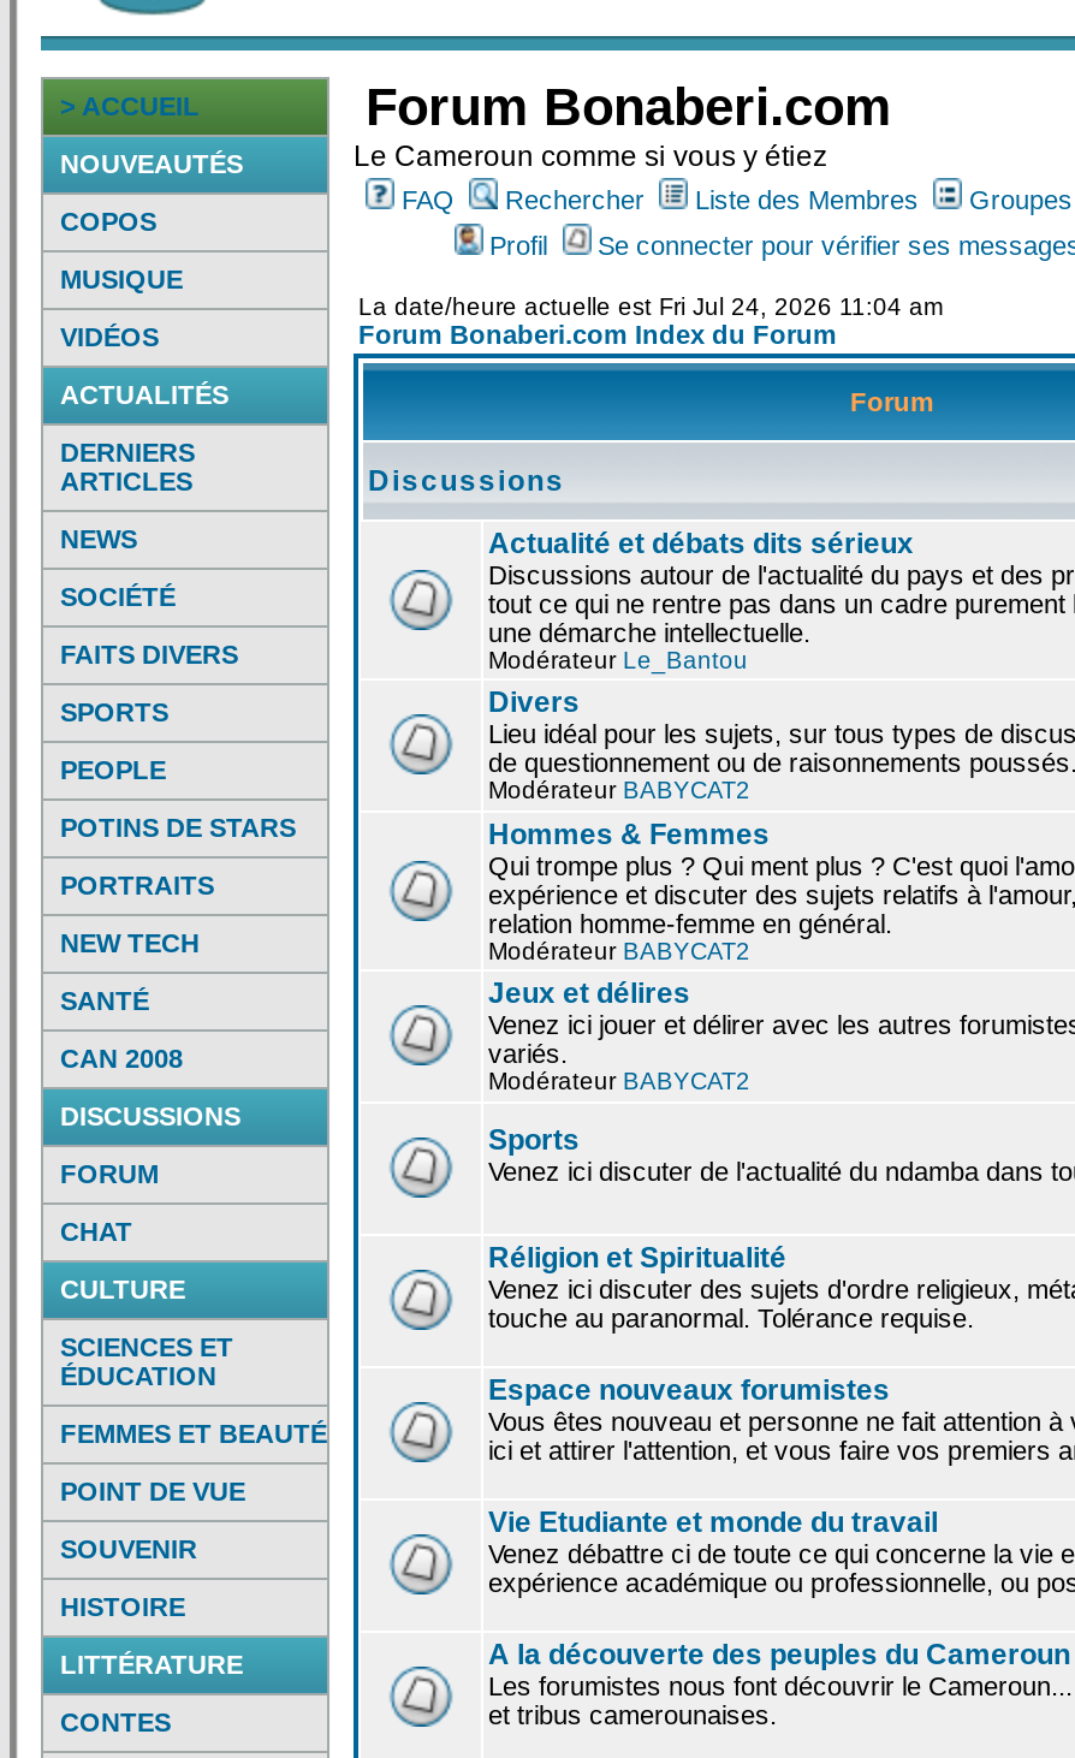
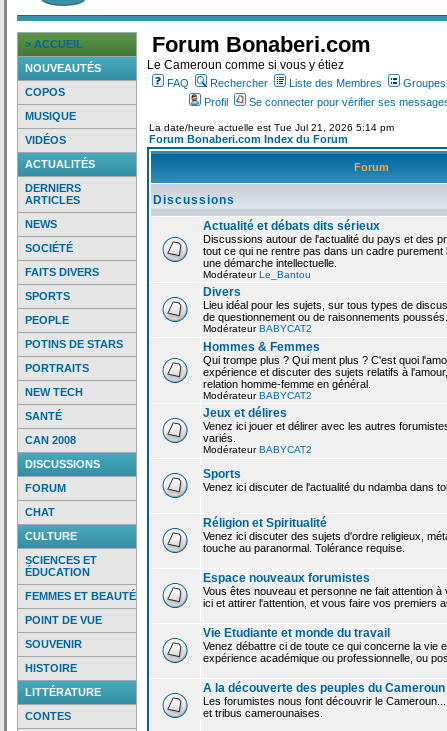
[358,293,943,320] La date/heure actuelle est Fri Jul 24, 2026 11:04 am -> [149,122,394,133] La date/heure actuelle est Tue Jul 21, 2026 5:14 pm

